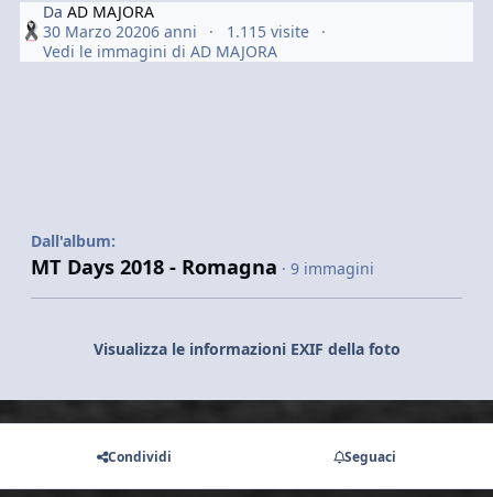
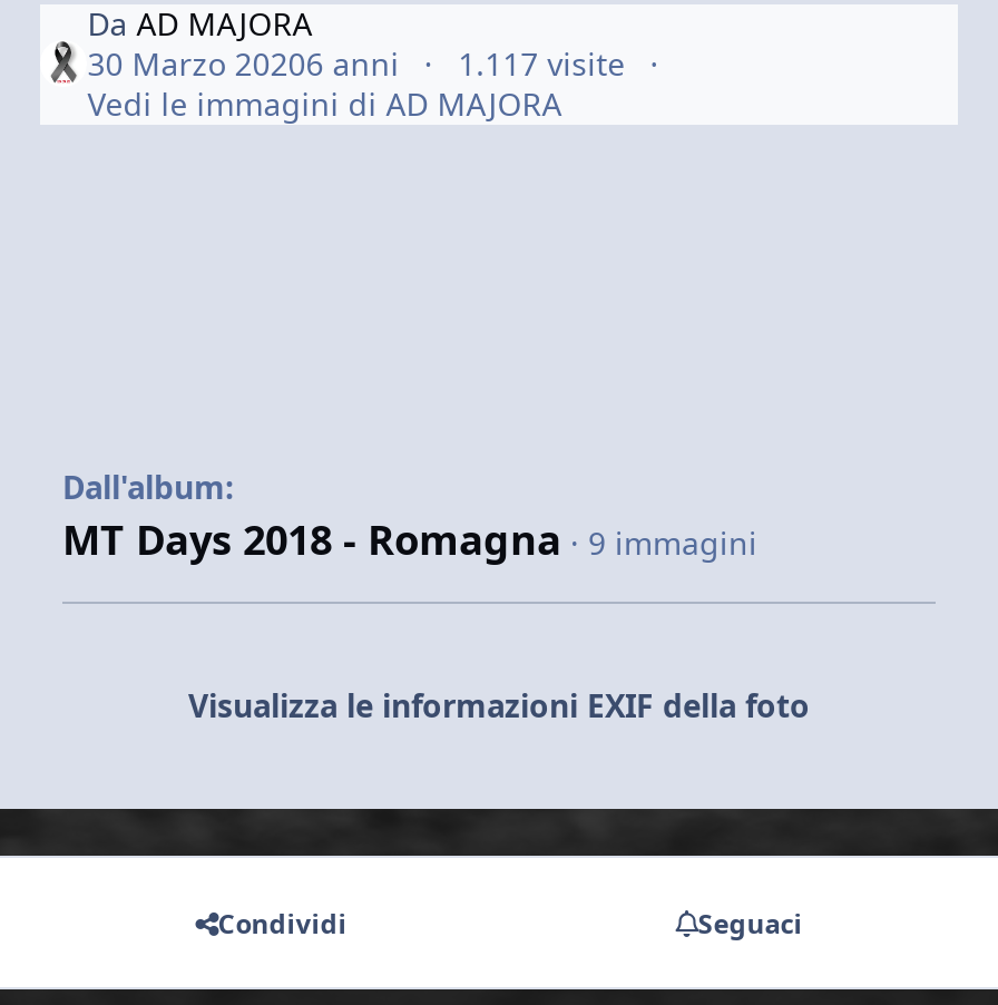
[43,20,309,41] 30 Marzo 20206 anni 1.115 visite -> [87,41,625,84] 30 Marzo 20206 anni 1.117 visite

